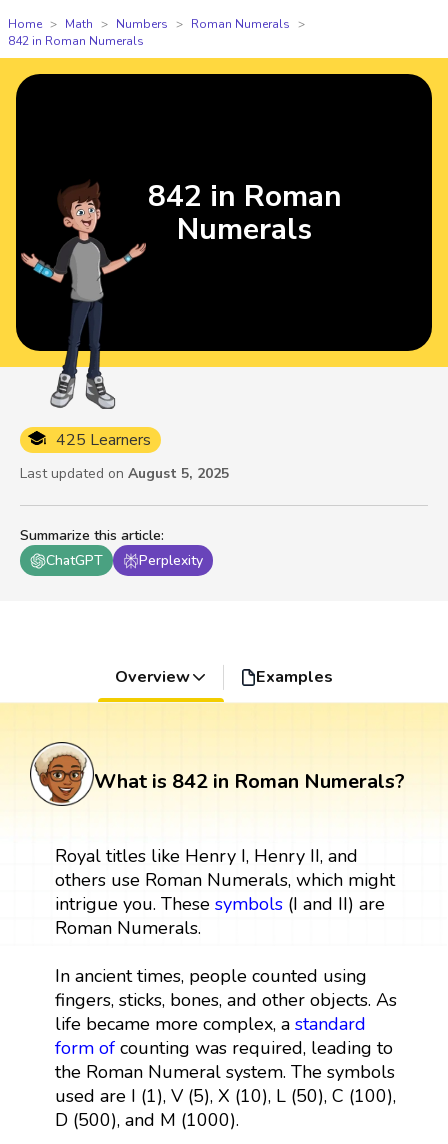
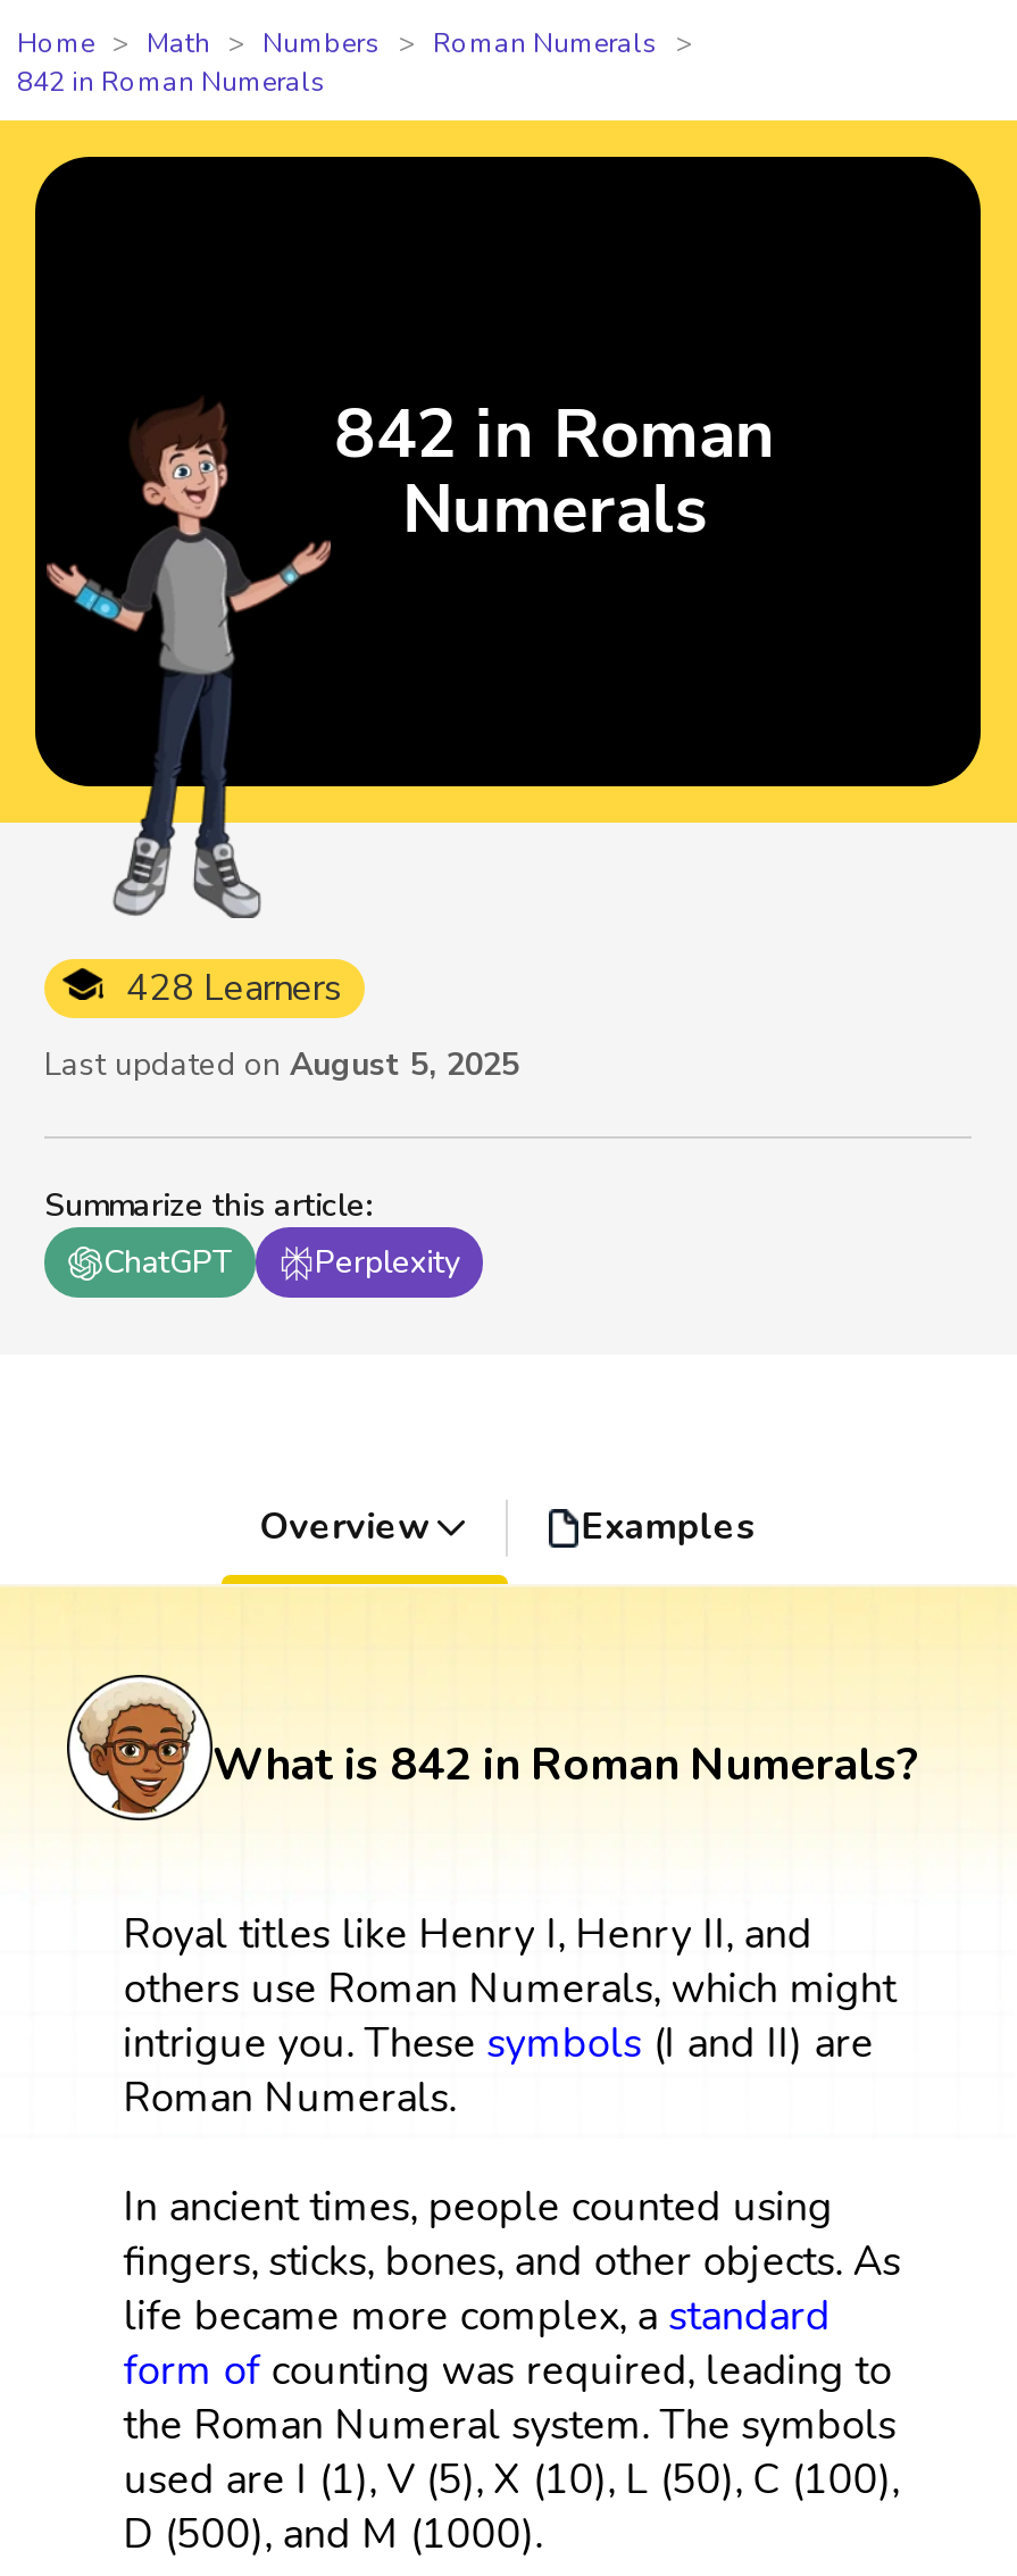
[56,429,151,451] 425 Learners -> [126,964,342,1014] 428 Learners

